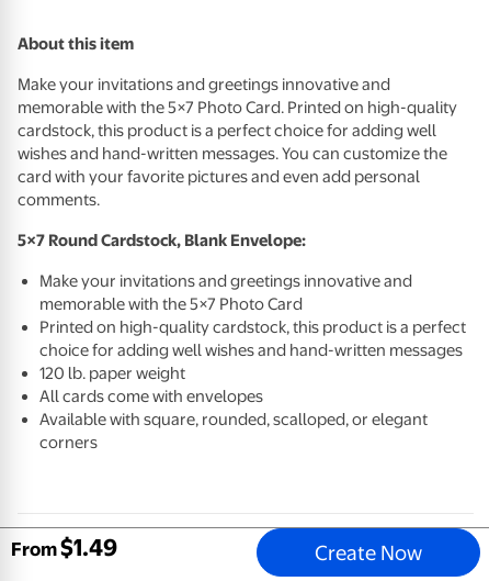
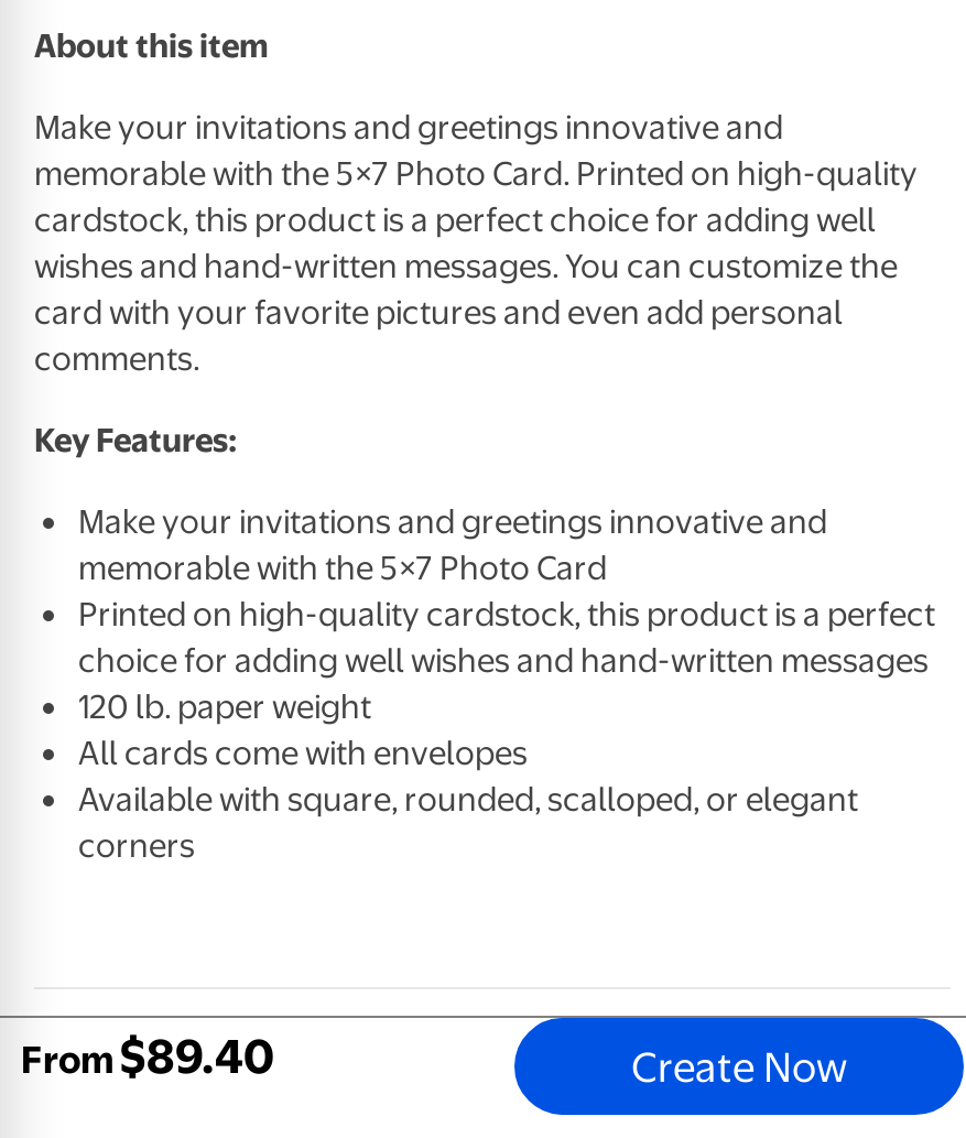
[18,231,306,250] 5×7 Round Cardstock, Blank Envelope: -> [34,421,237,460] Key Features:
[60,534,117,561] $1.49 -> [120,1029,274,1084] $89.40

